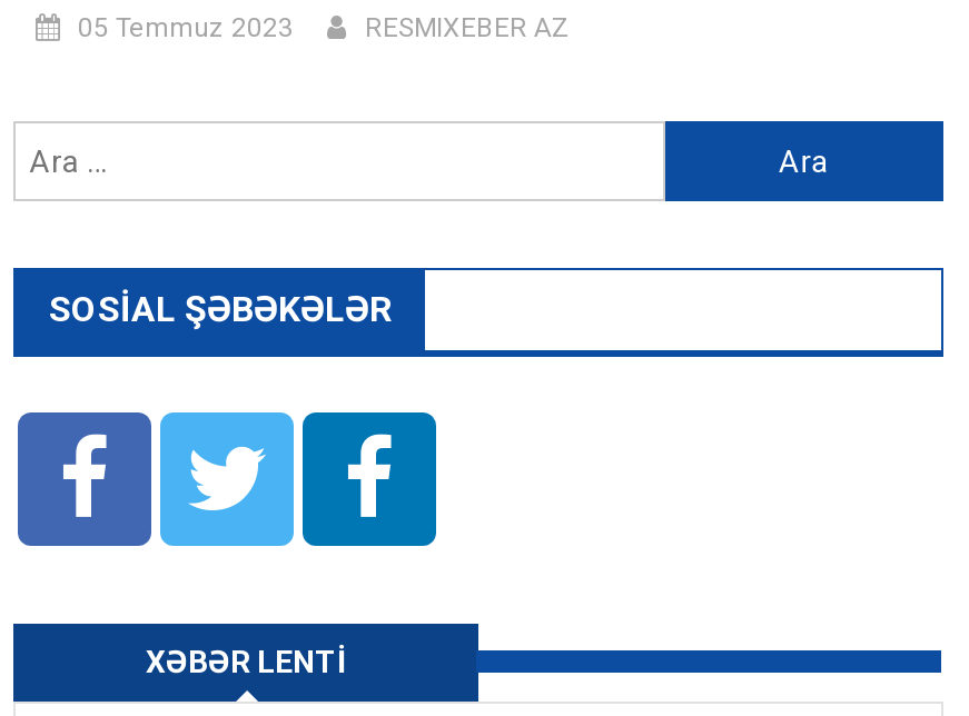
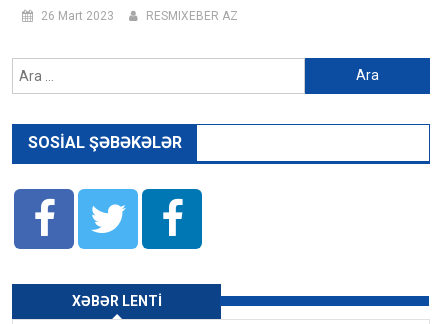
[78,13,294,44] 05 Temmuz 2023 -> [41,9,114,23] 26 Mart 2023

